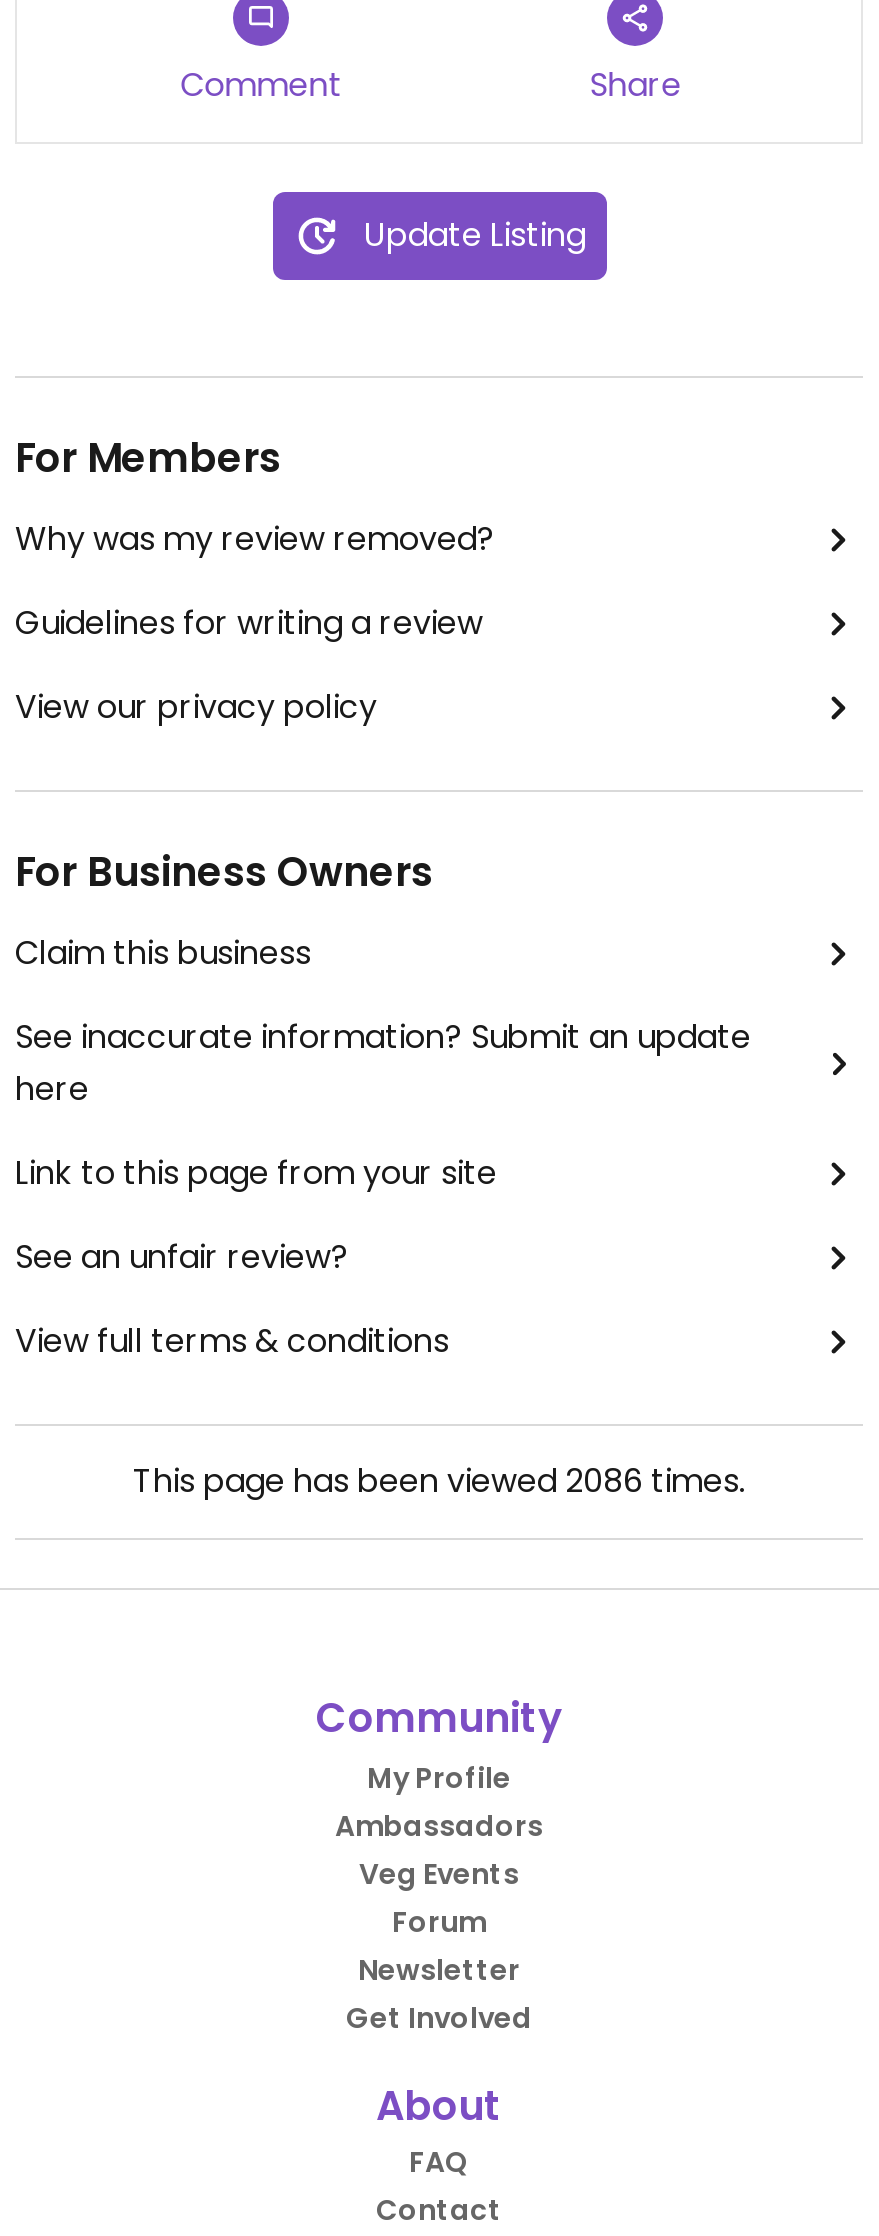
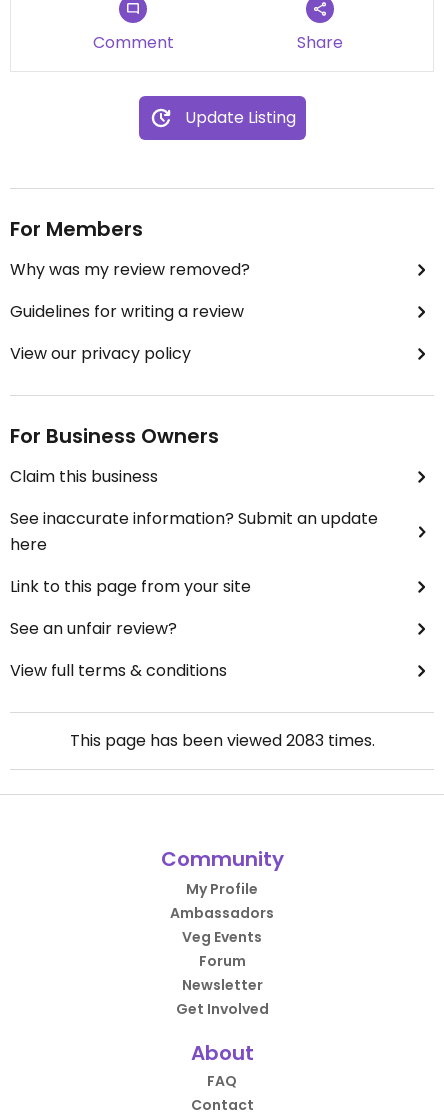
[133,1458,745,1504] This page has been viewed 2086 times. -> [69,729,374,752] This page has been viewed 2083 times.

